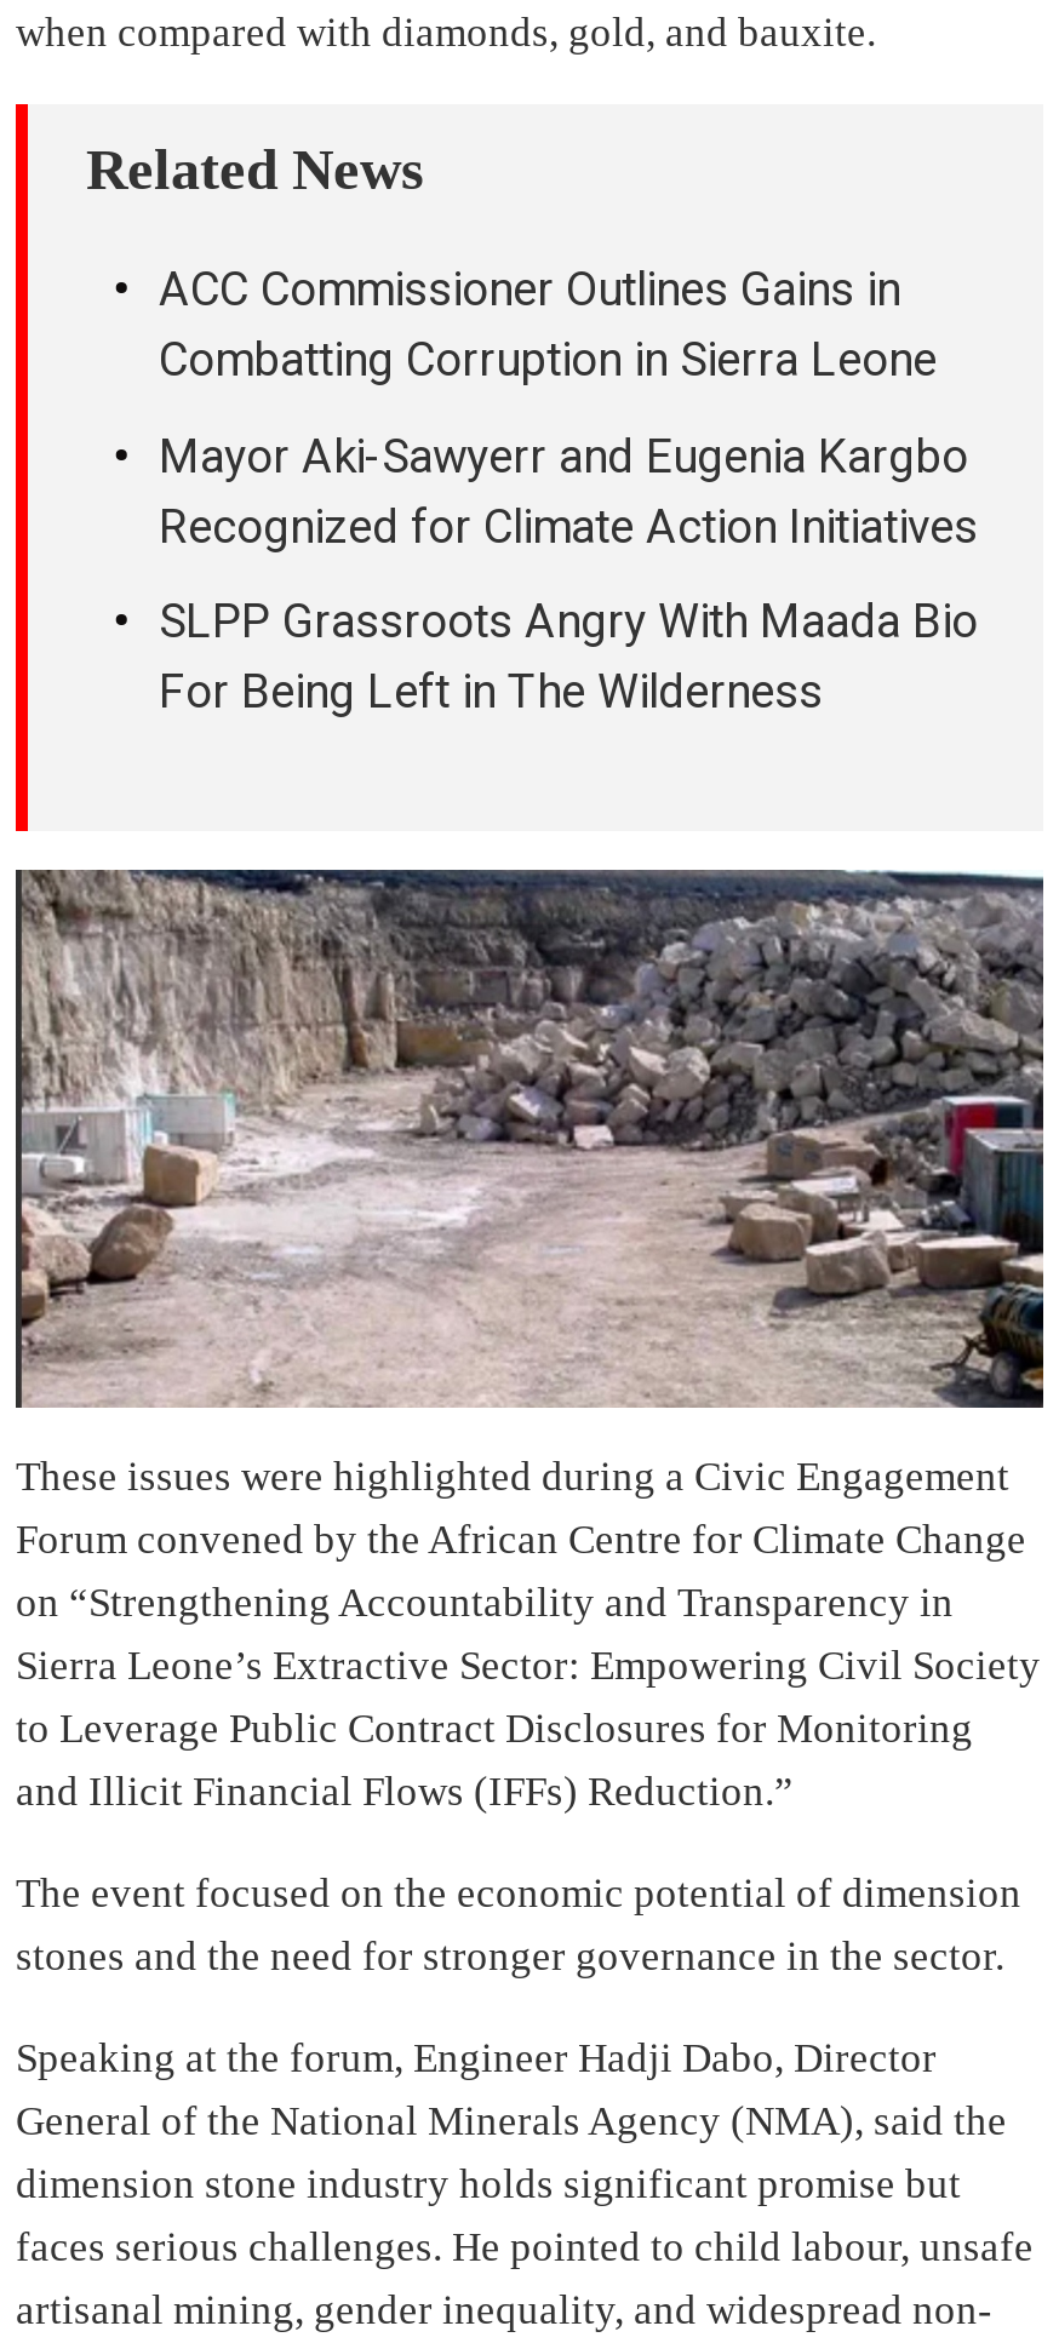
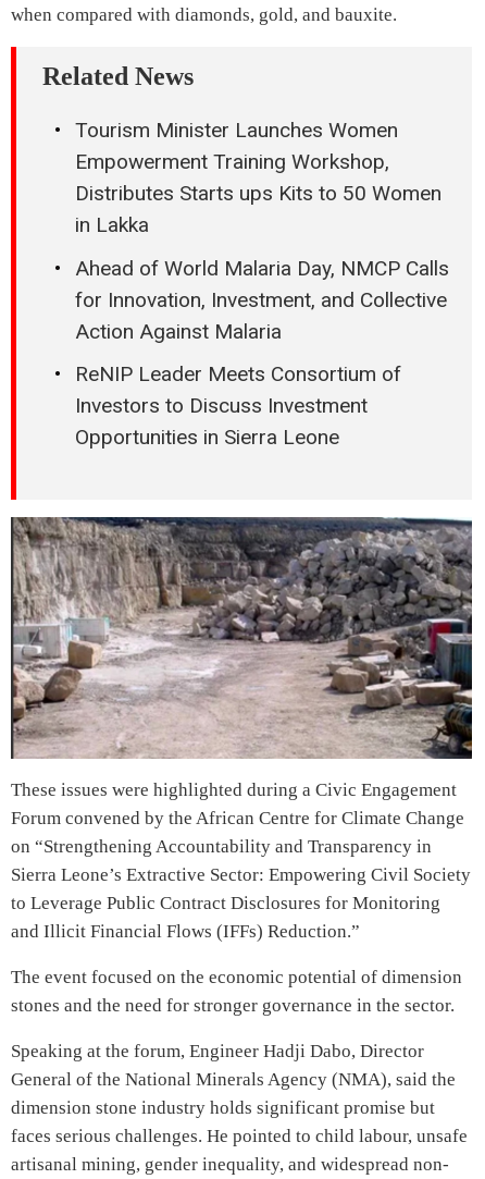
[159,263,937,389] ACC Commissioner Outlines Gains in | Combatting Corruption in Sierra Leone -> [75,118,442,238] Tourism Minister Launches Women | Empowerment Training Workshop, | Distributes Starts ups Kits to 50 Women | in Lakka
[159,429,978,555] Mayor Aki-Sawyerr and Eugenia Kargbo | Recognized for Climate Action Initiatives -> [75,256,449,344] Ahead of World Malaria Day, NMCP Calls | for Innovation, Investment, and Collective | Action Against Malaria
[159,595,978,721] SLPP Grassroots Angry With Maada Bio | For Being Left in The Wilderness -> [75,362,401,450] ReNIP Leader Meets Consortium of | Investors to Discuss Investment | Opportunities in Sierra Leone

